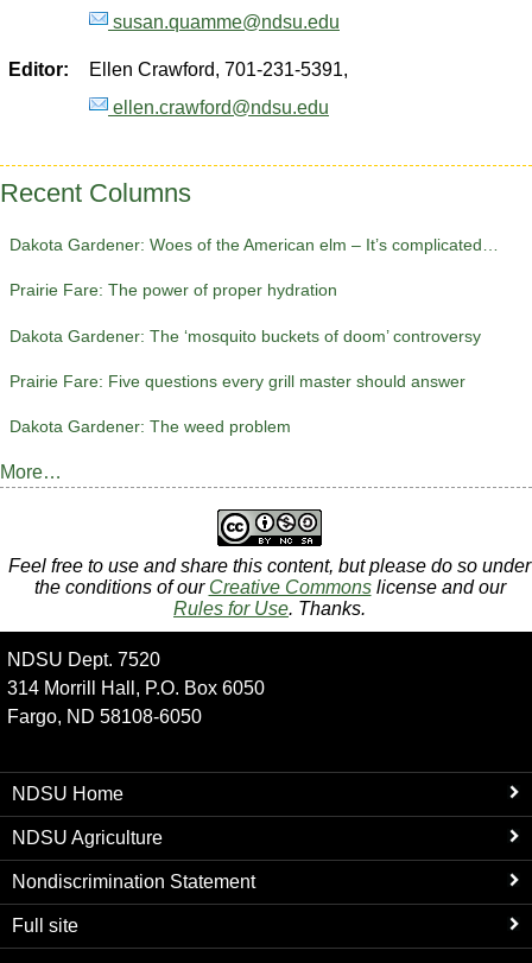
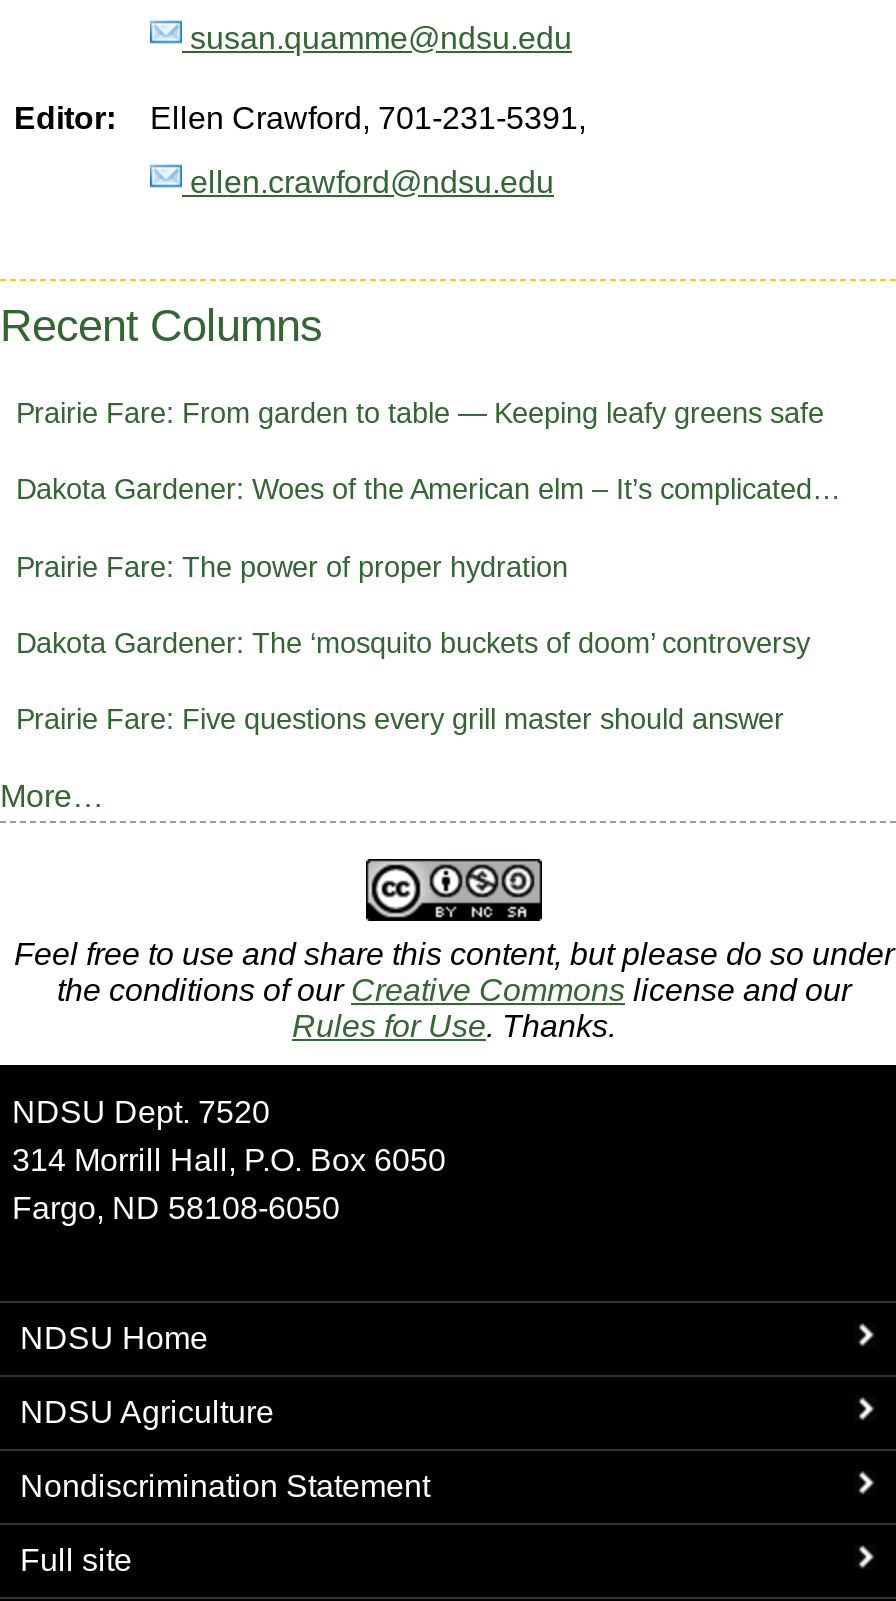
none -> [16,397,824,429] Prairie Fare: From garden to table — Keeping leafy greens safe
moved [9,235,499,391] -> [16,474,840,736]: Dakota Gardener: Woes of the American elm – It’s complicated… | Prairie Fare: The power of proper hydration | Dakota Gardener: The ‘mosquito buckets of doom’ controversy | Prairie Fare: Five questions every grill master should answer
[9,417,291,436] Dakota Gardener: The weed problem -> none

